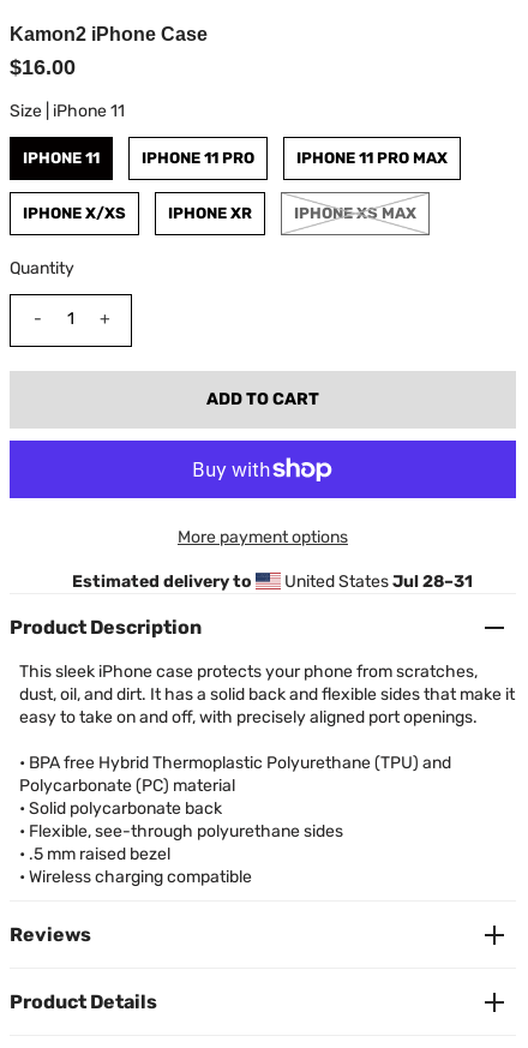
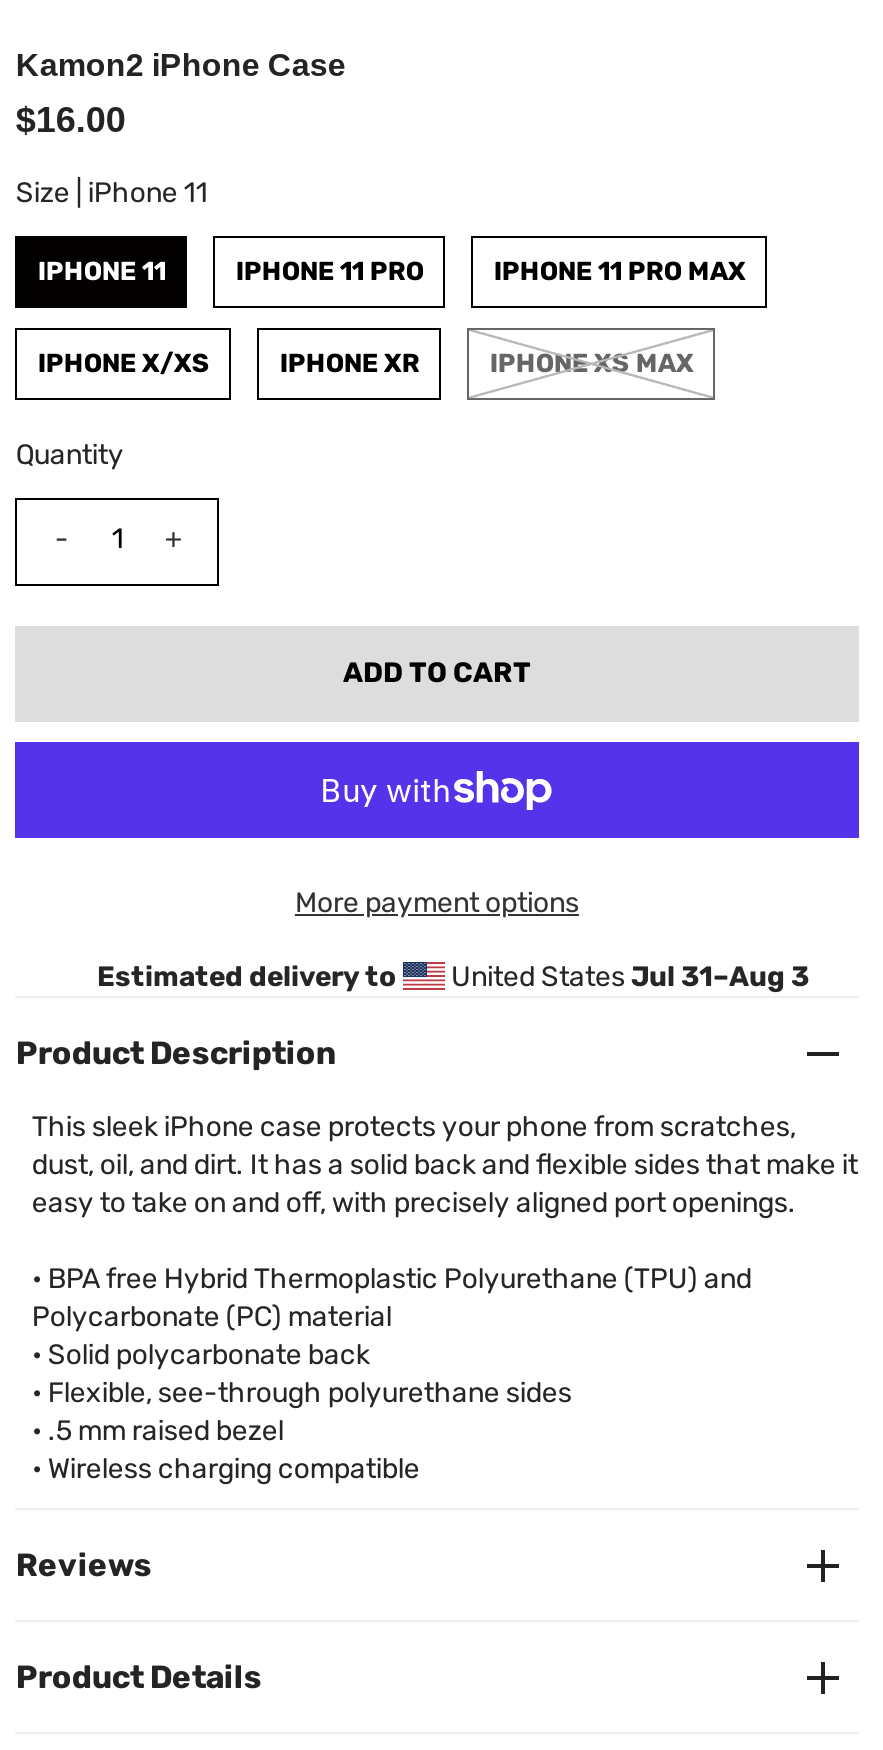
[281,572,473,592] United States Jul 28–31 -> [445,961,809,995] United States Jul 31–Aug 3

